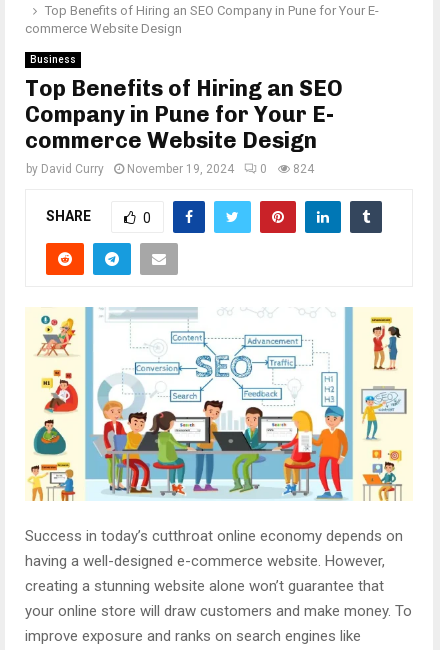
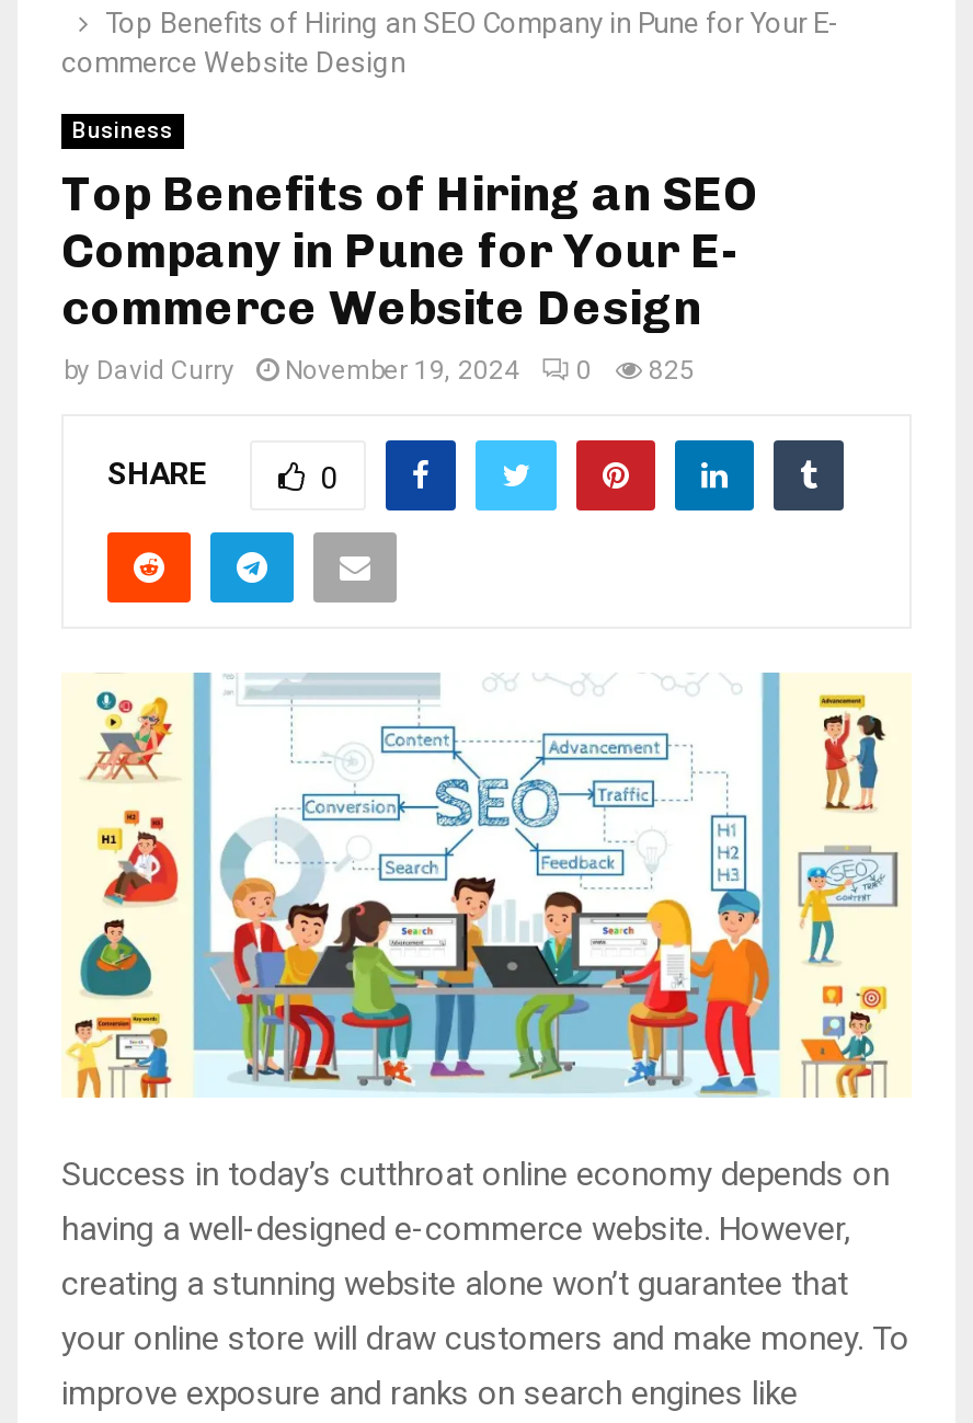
[26,162,314,176] by David Curry November 19, 2024 0 824 -> [64,355,695,386] by David Curry November 19, 2024 0 825

